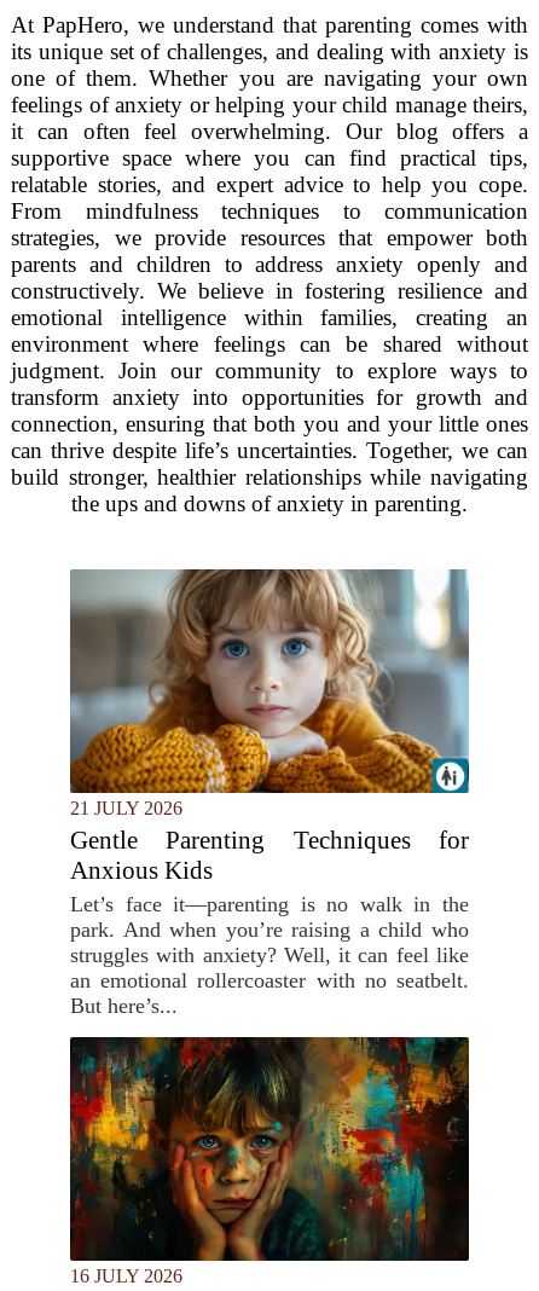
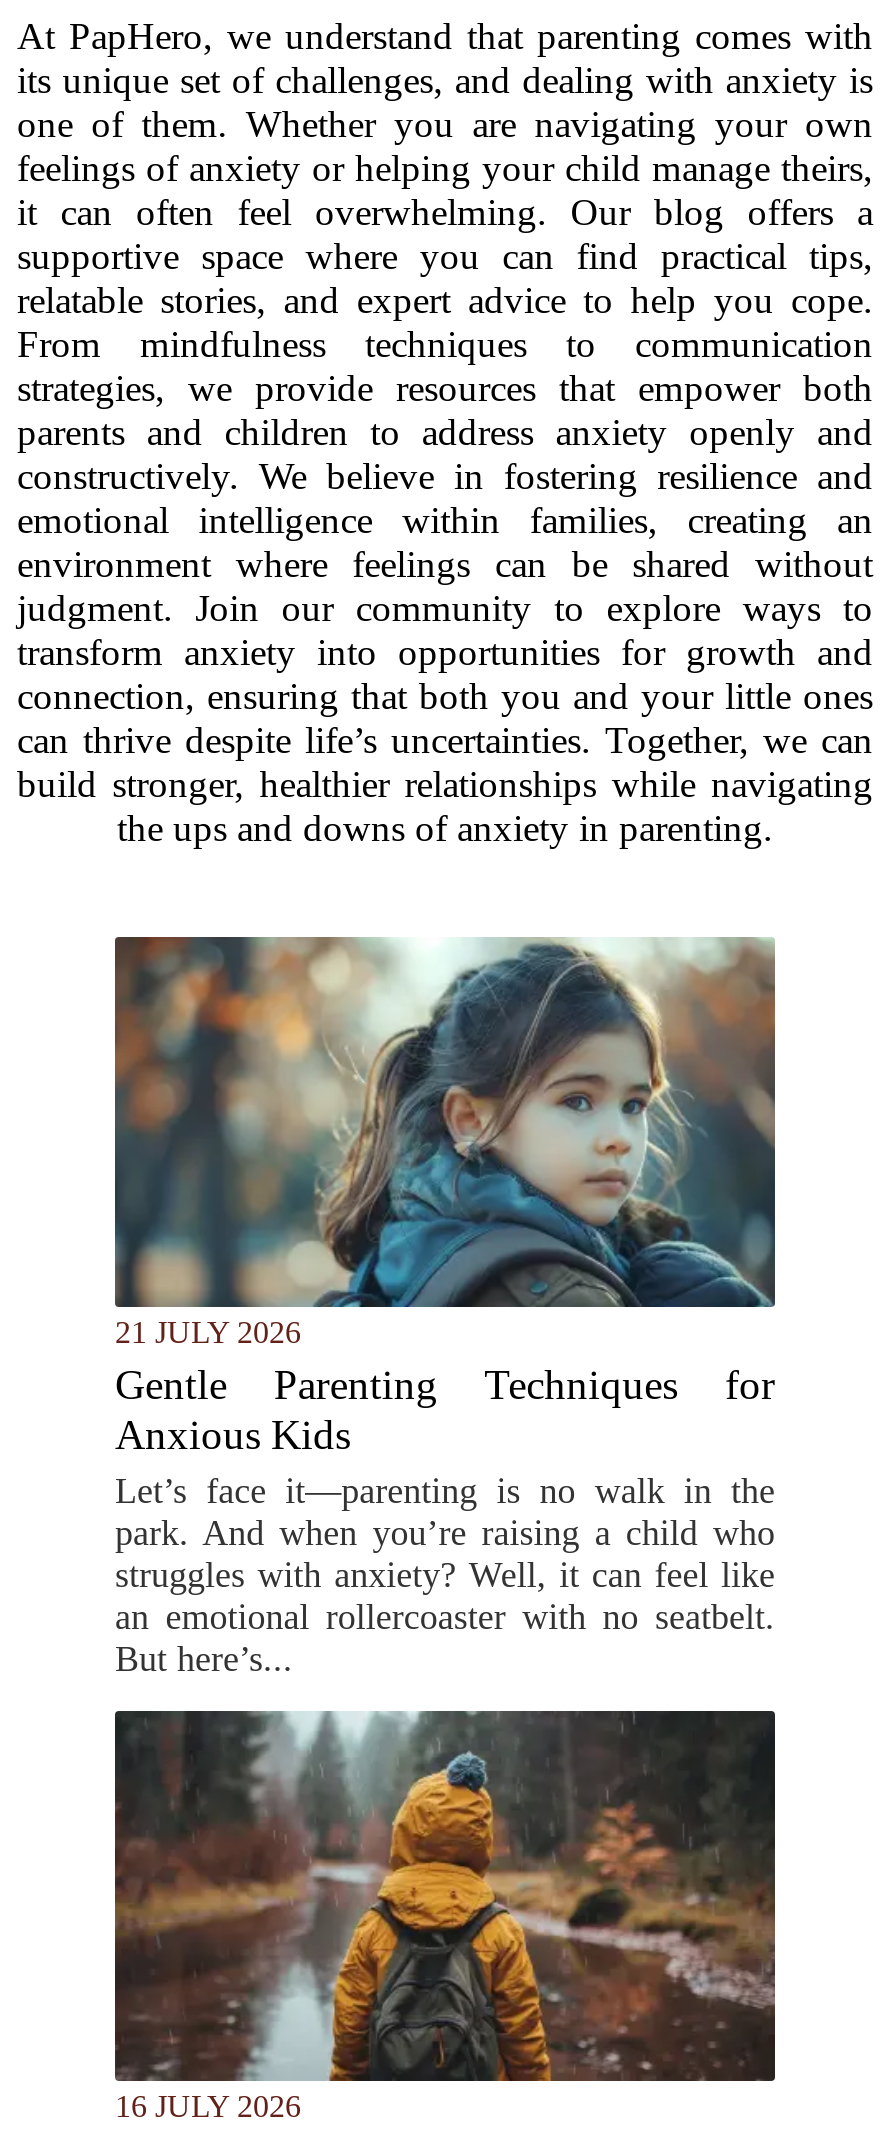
[70,568,470,794] [image] -> [113,935,777,1309] [image]
[70,1036,470,1262] [image] -> [115,1709,777,2083] [image]

